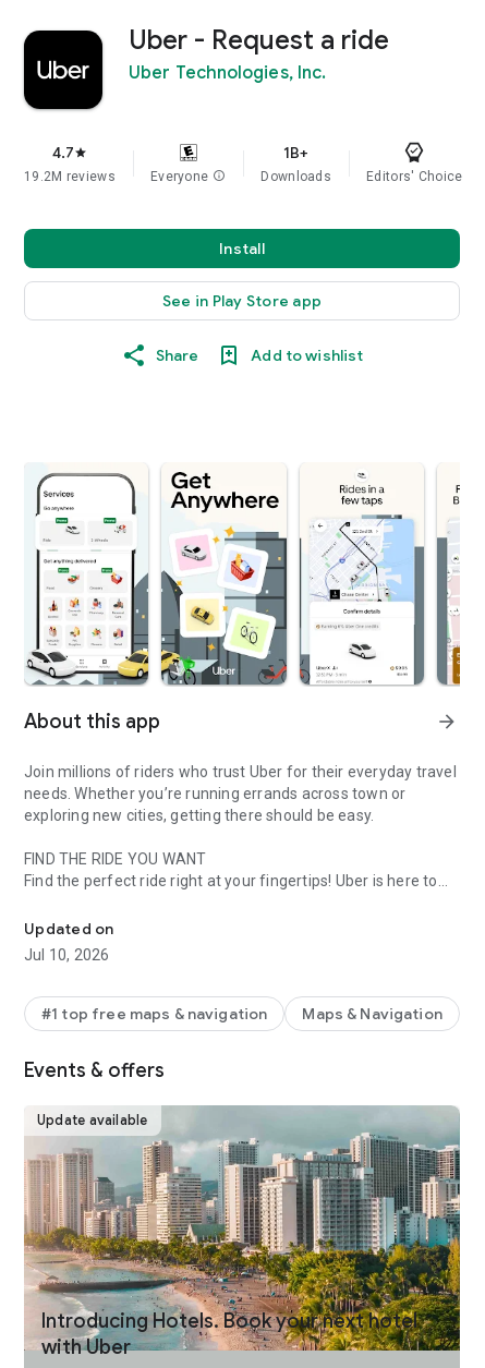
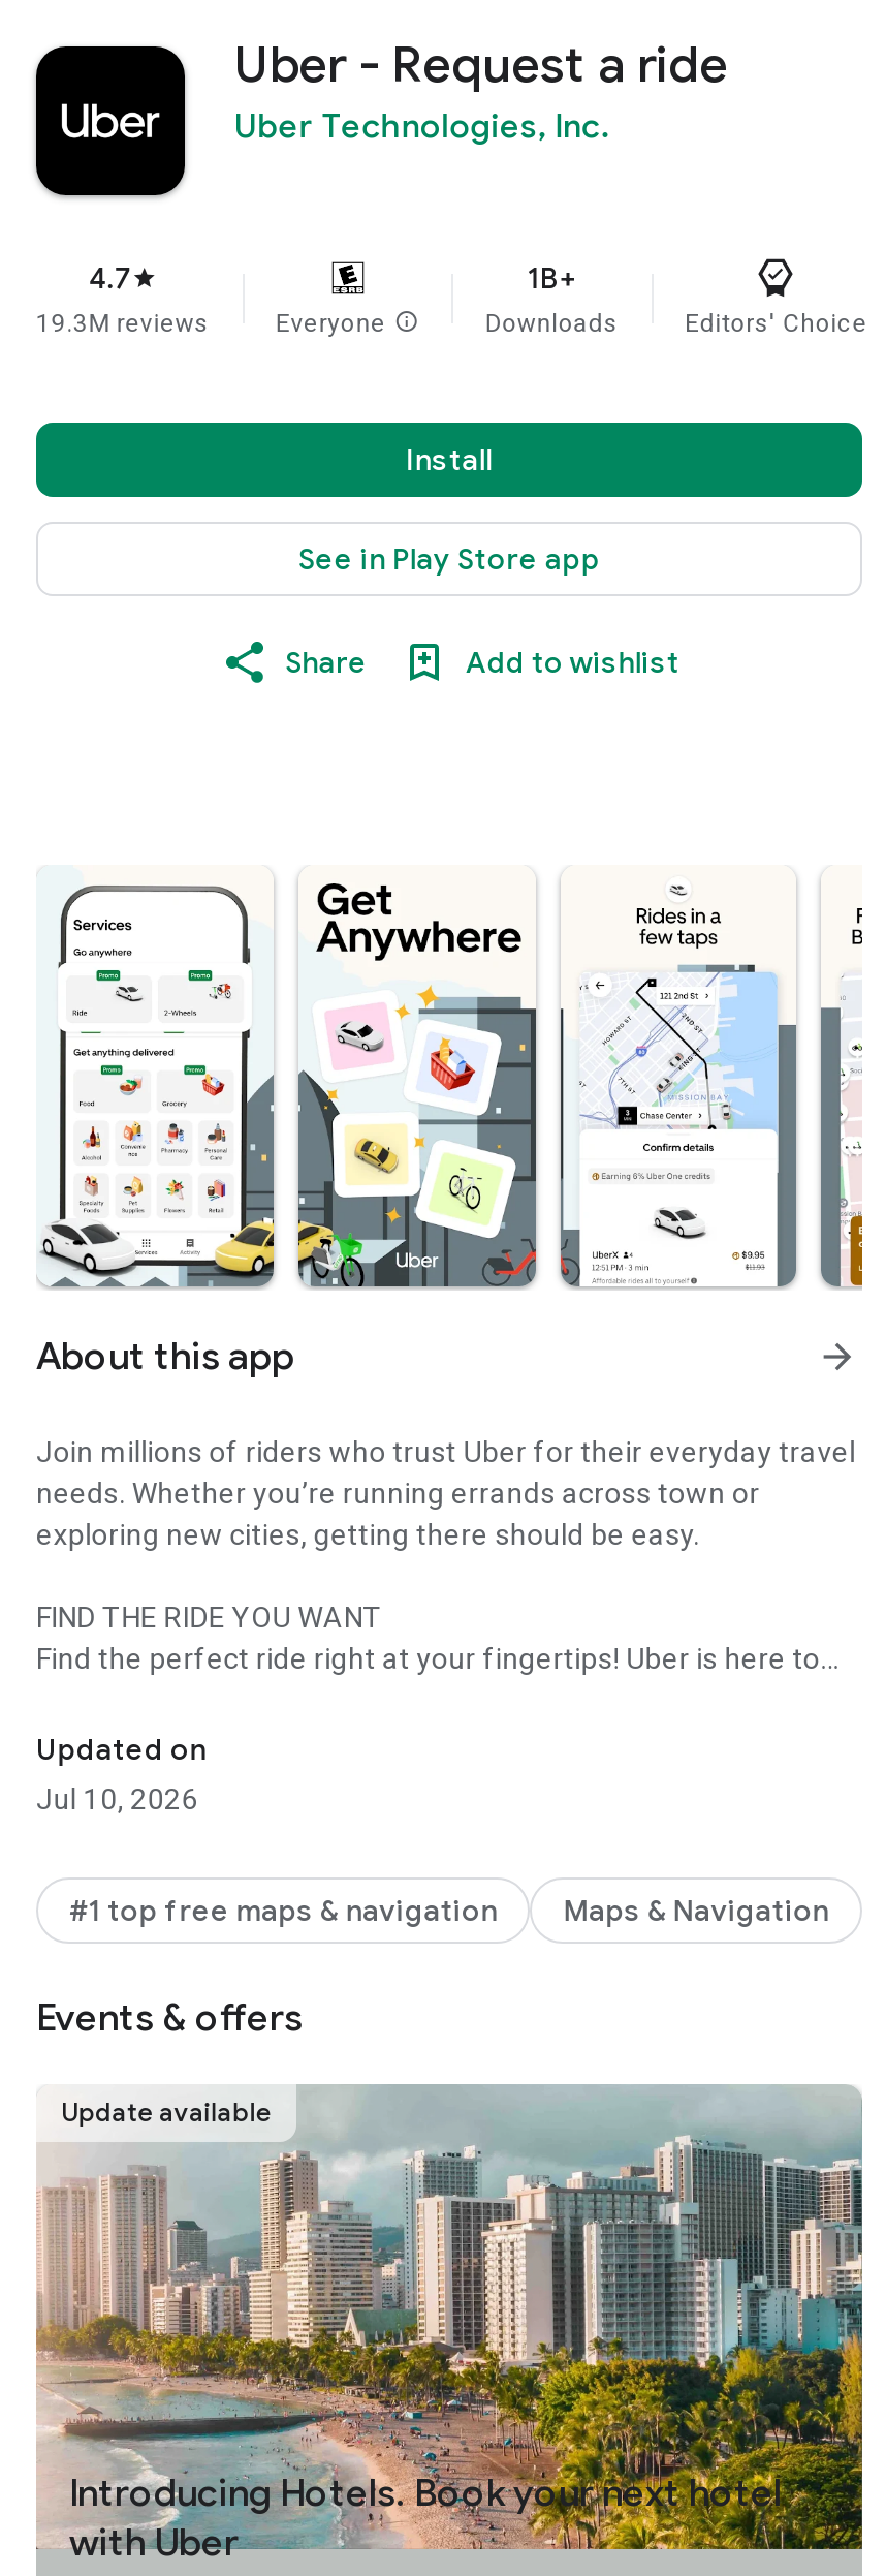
[24,169,115,184] 19.2M reviews -> [36,309,209,338] 19.3M reviews

